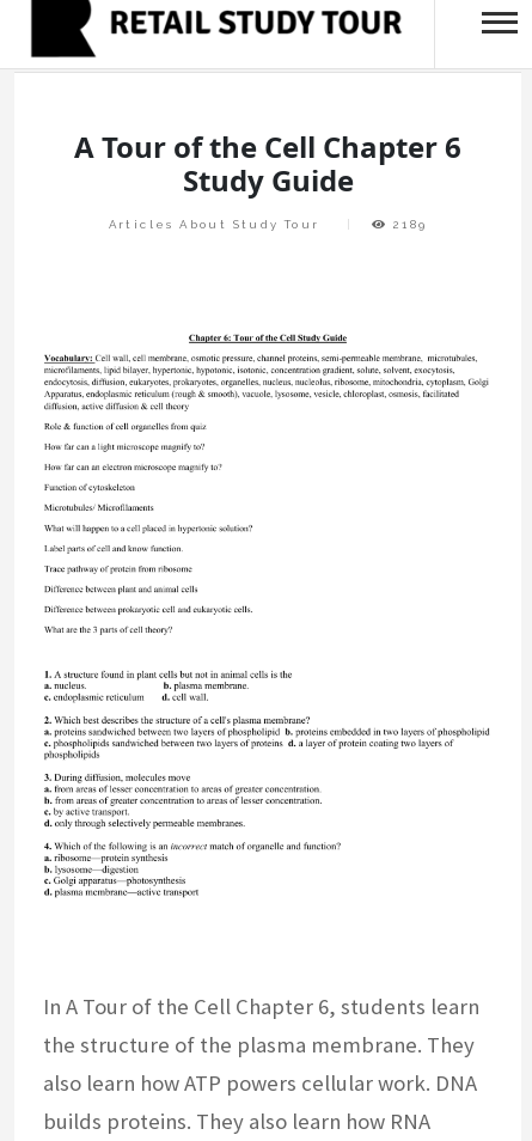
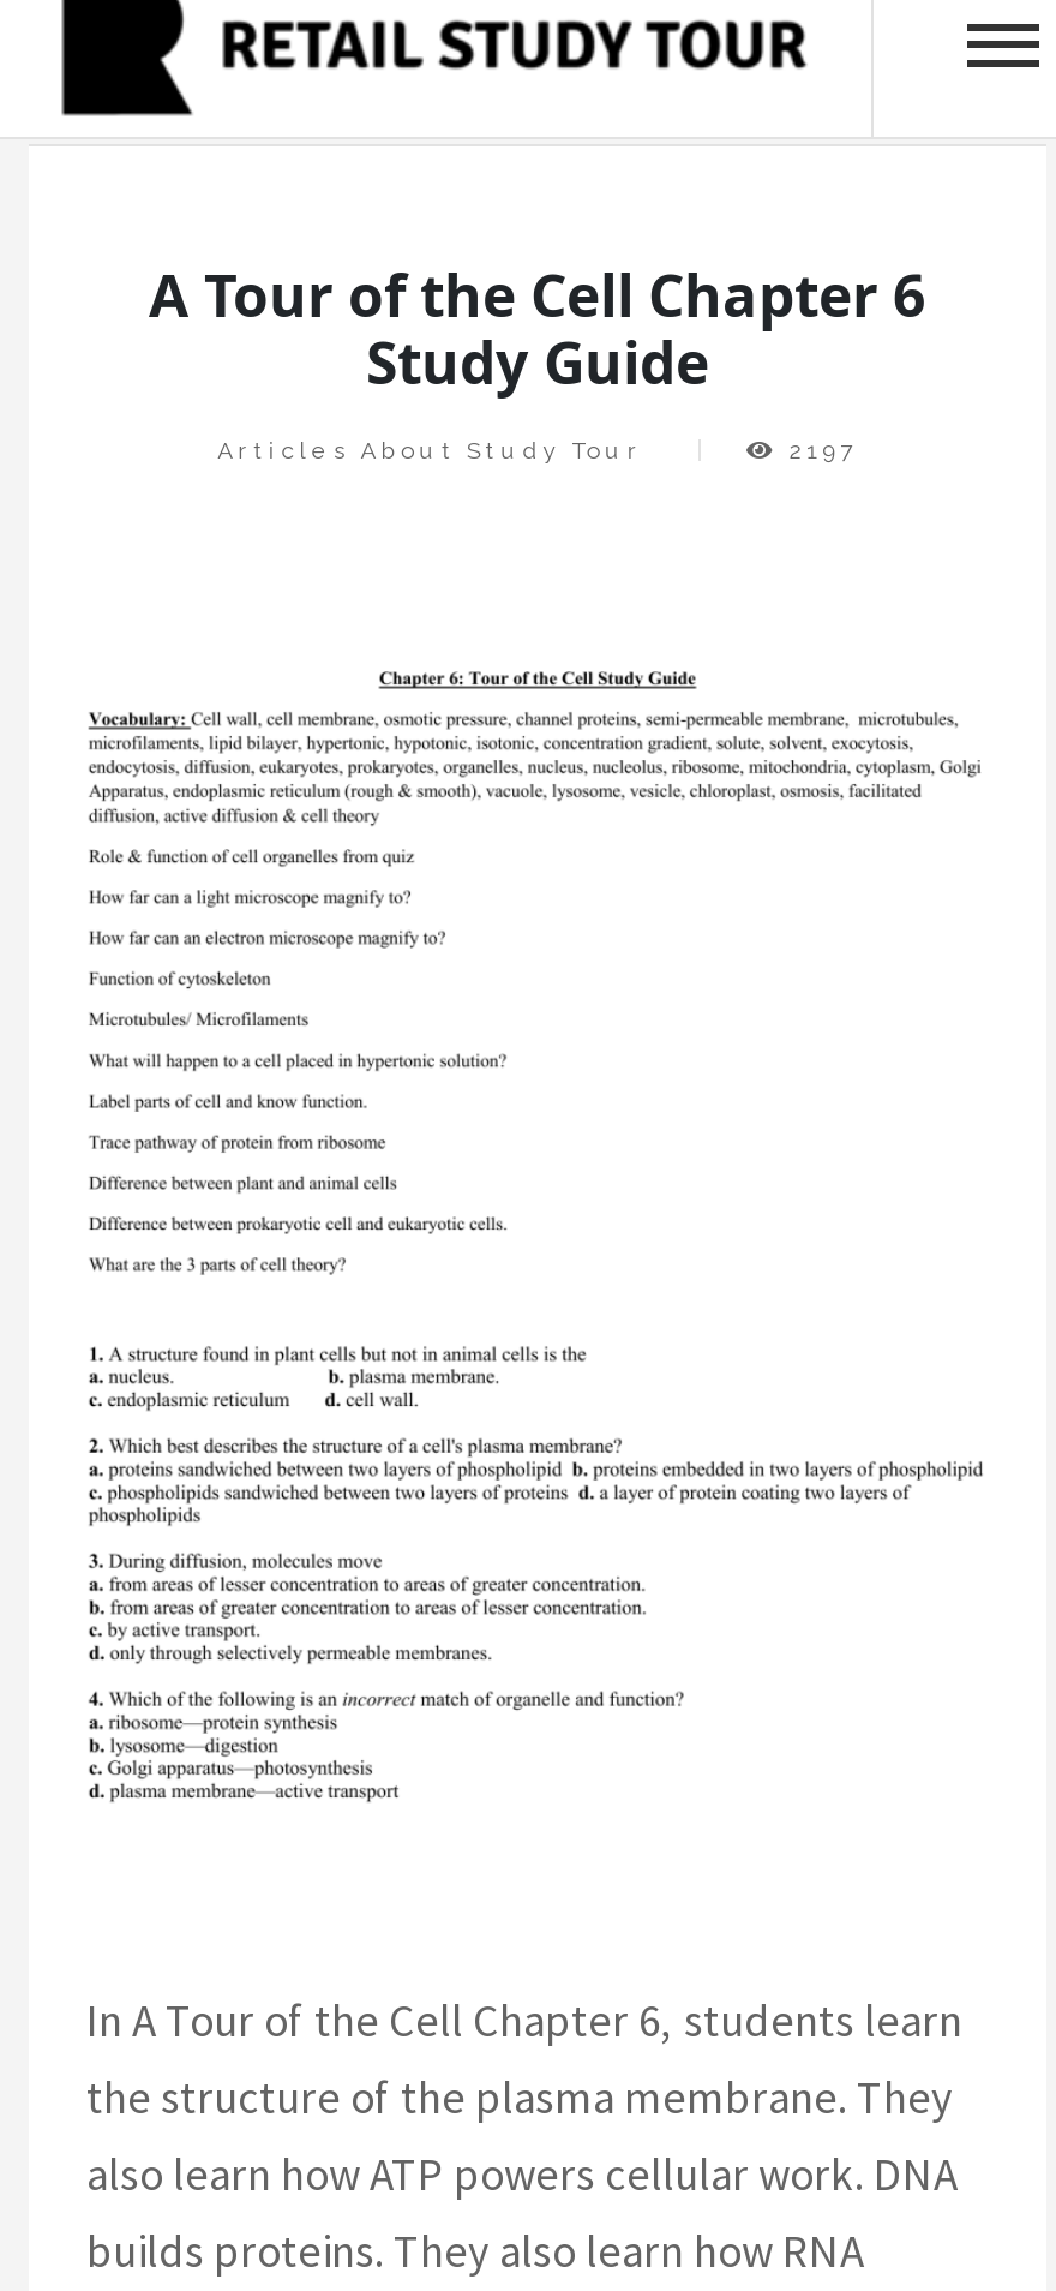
[388,218,427,231] 2189 -> [779,437,858,463] 2197

